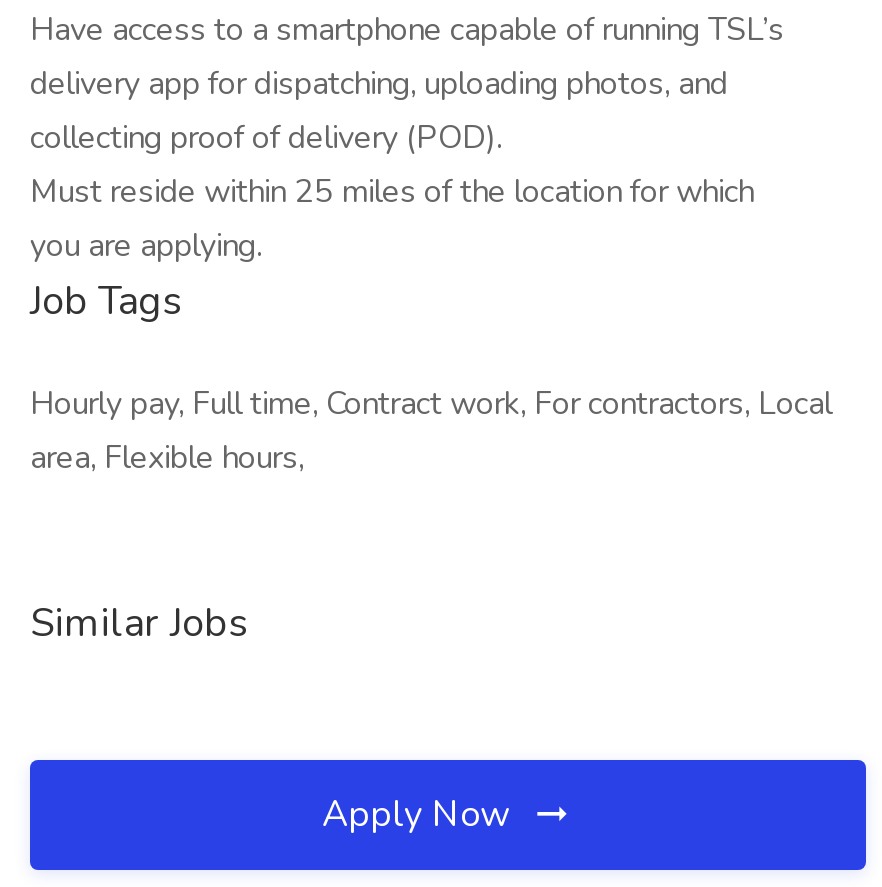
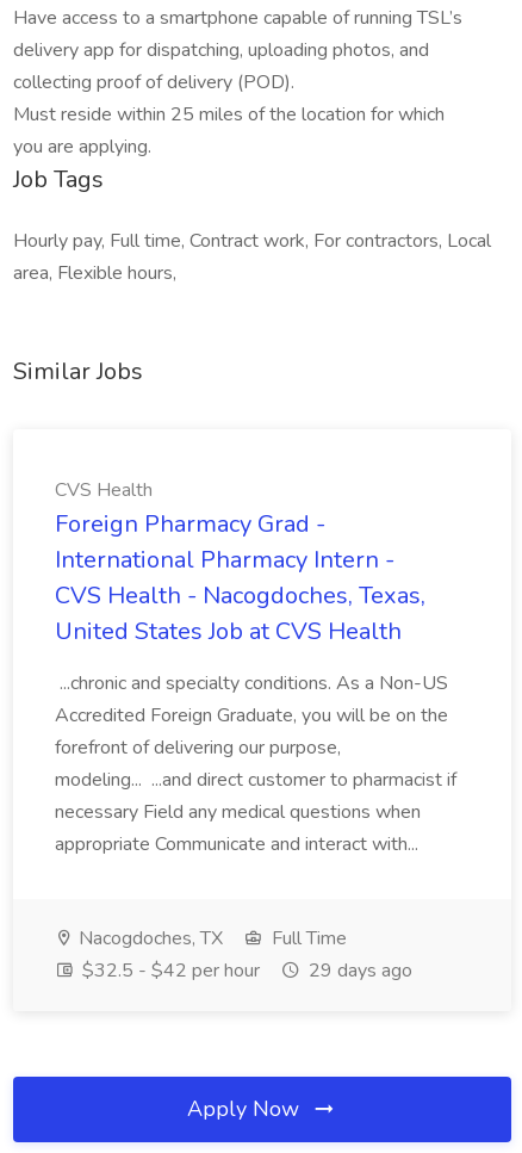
none -> [55,477,456,857] CVS Health | Foreign Pharmacy Grad - | International Pharmacy Intern - | CVS Health - Nacogdoches, Texas, | United States Job at CVS Health | ...chronic and specialty conditions. As a Non-US | Accredited Foreign Graduate, you will be on the | forefront of delivering our purpose, | modeling... ...and direct customer to pharmacist if | necessary Field any medical questions when | appropriate Communicate and interact with...
none -> [74,925,412,984] Nacogdoches, TX | Full Time | $32.5 - $42 per hour | 29 days ago

